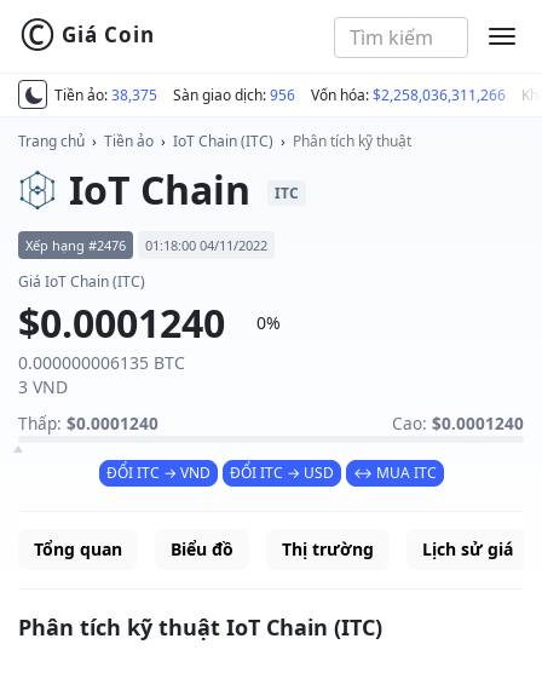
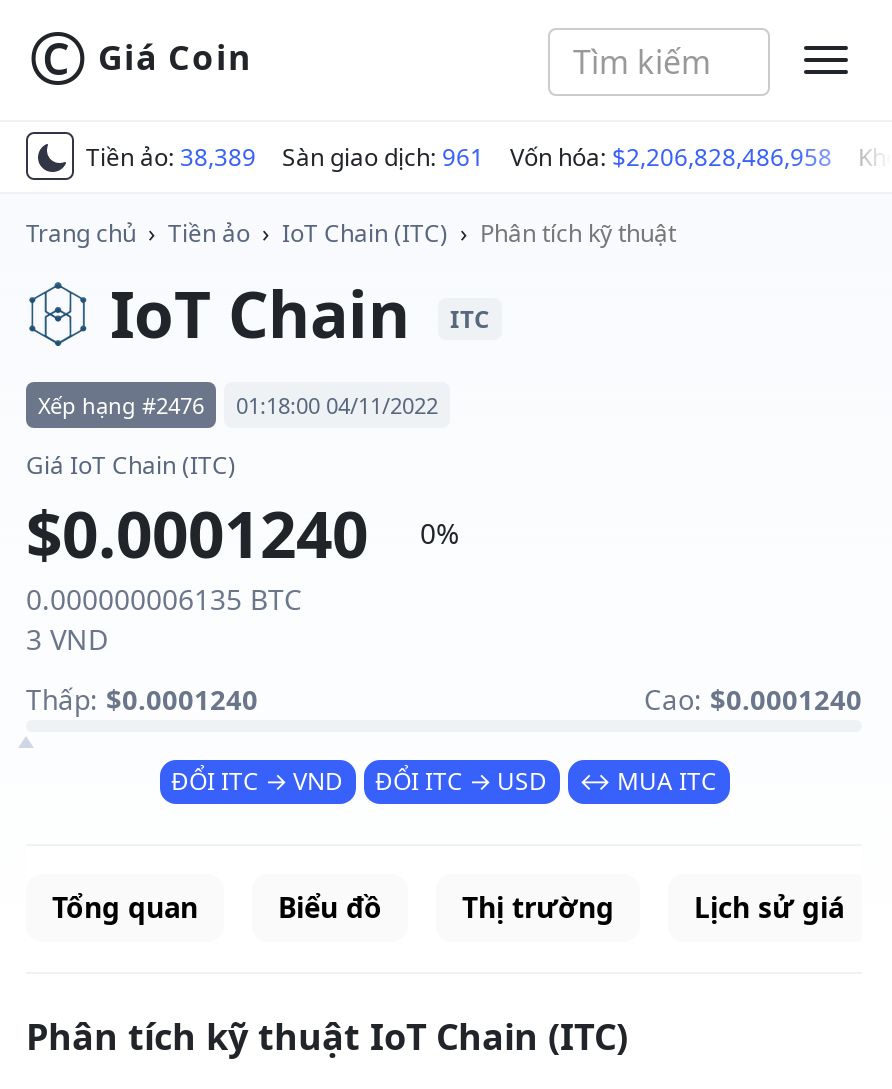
[54,85,157,105] Tiền ảo: 38,375 -> [86,140,256,174] Tiền ảo: 38,389
[173,85,295,105] Sàn giao dịch: 956 -> [282,140,484,174] Sàn giao dịch: 961
[311,85,506,105] Vốn hóa: $2,258,036,311,266 -> [510,140,832,174] Vốn hóa: $2,206,828,486,958

